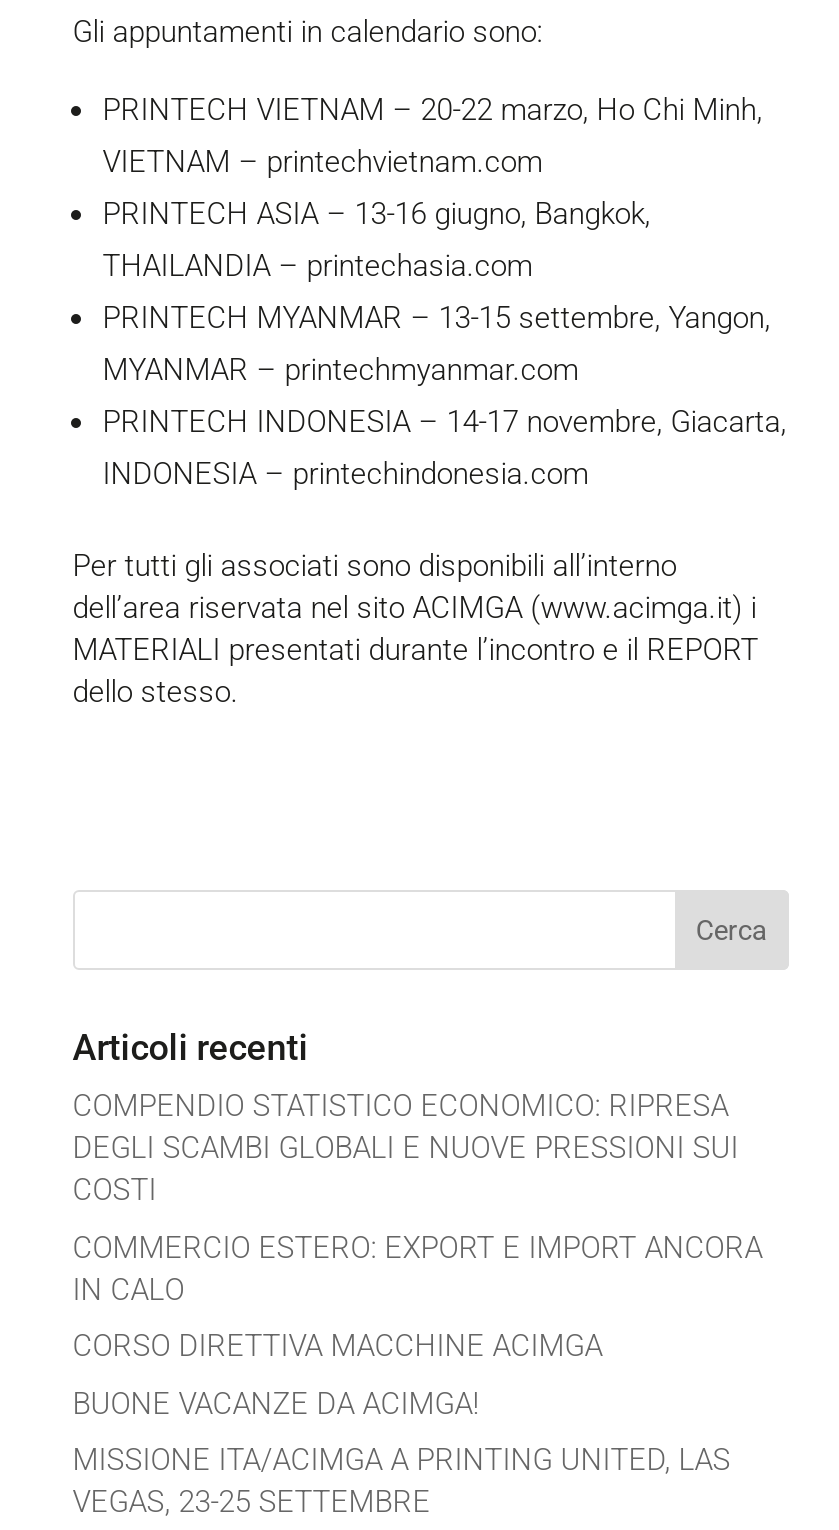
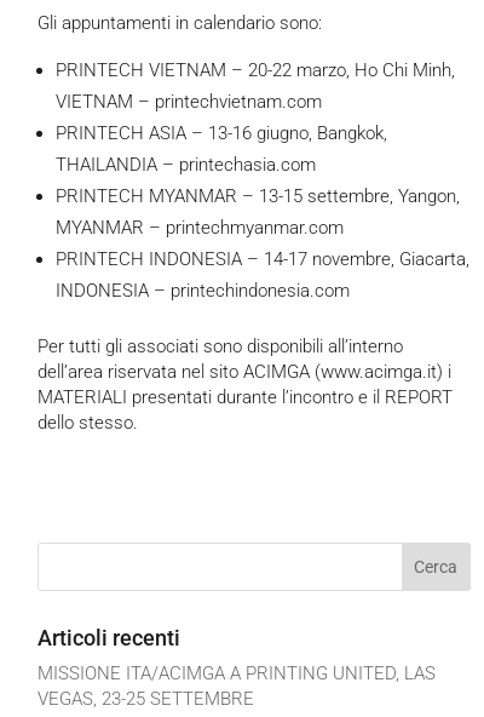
[73,1088,763,1421] COMPENDIO STATISTICO ECONOMICO: RIPRESA | DEGLI SCAMBI GLOBALI E NUOVE PRESSIONI SUI | COSTI | COMMERCIO ESTERO: EXPORT E IMPORT ANCORA | IN CALO | CORSO DIRETTIVA MACCHINE ACIMGA | BUONE VACANZE DA ACIMGA! -> none

